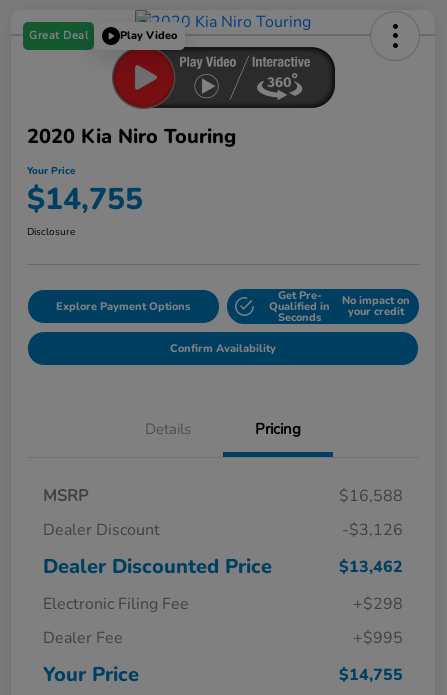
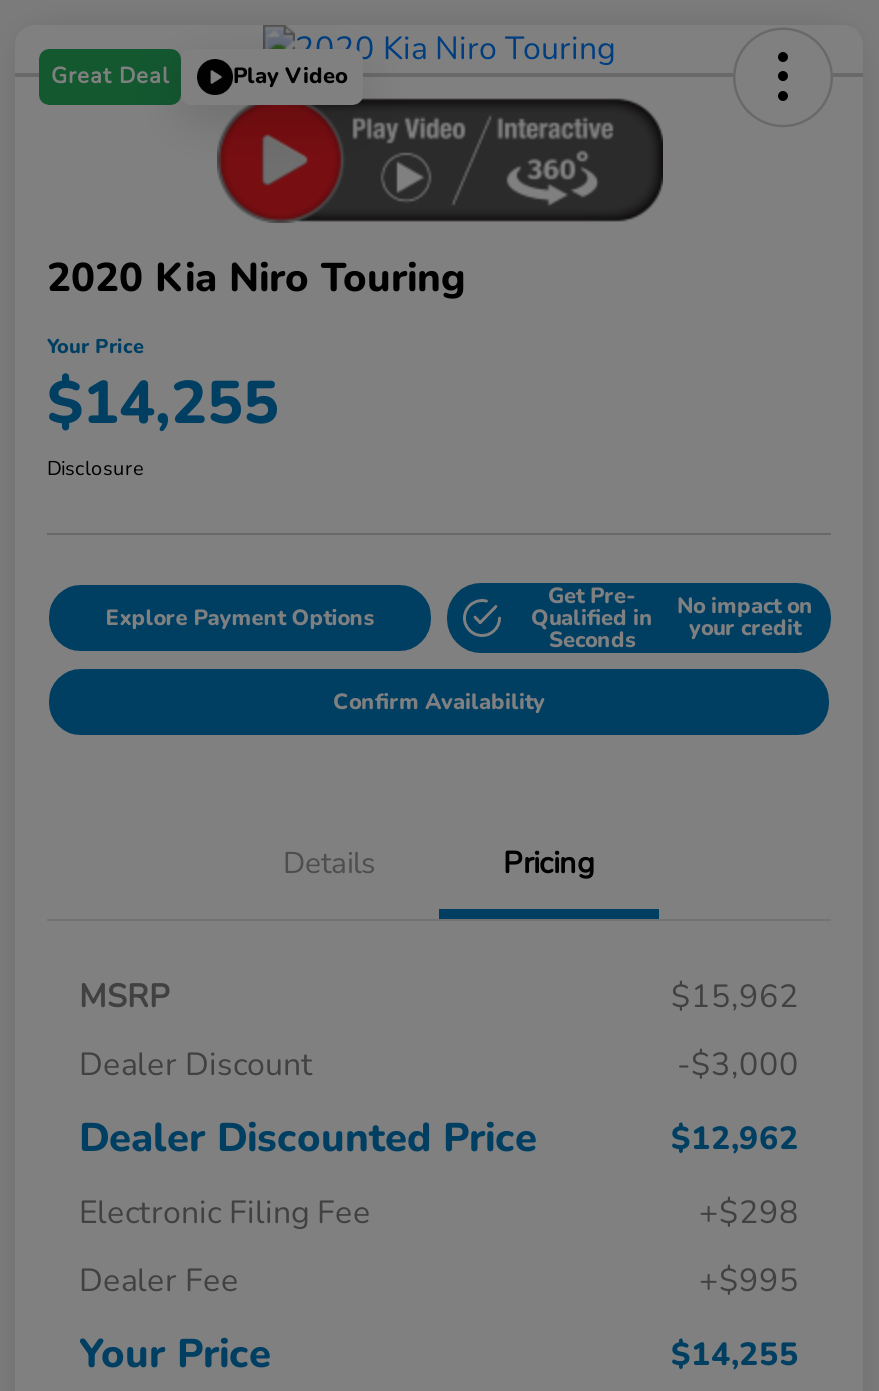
[27,179,143,220] $14,755 -> [47,363,279,445] $14,255
[339,485,403,507] $16,588 -> [671,975,799,1019] $15,962
[342,519,403,541] -$3,126 -> [677,1043,799,1087] -$3,000
[339,556,403,578] $13,462 -> [671,1117,799,1161] $12,962
[339,664,403,686] $14,755 -> [671,1333,799,1377] $14,255

